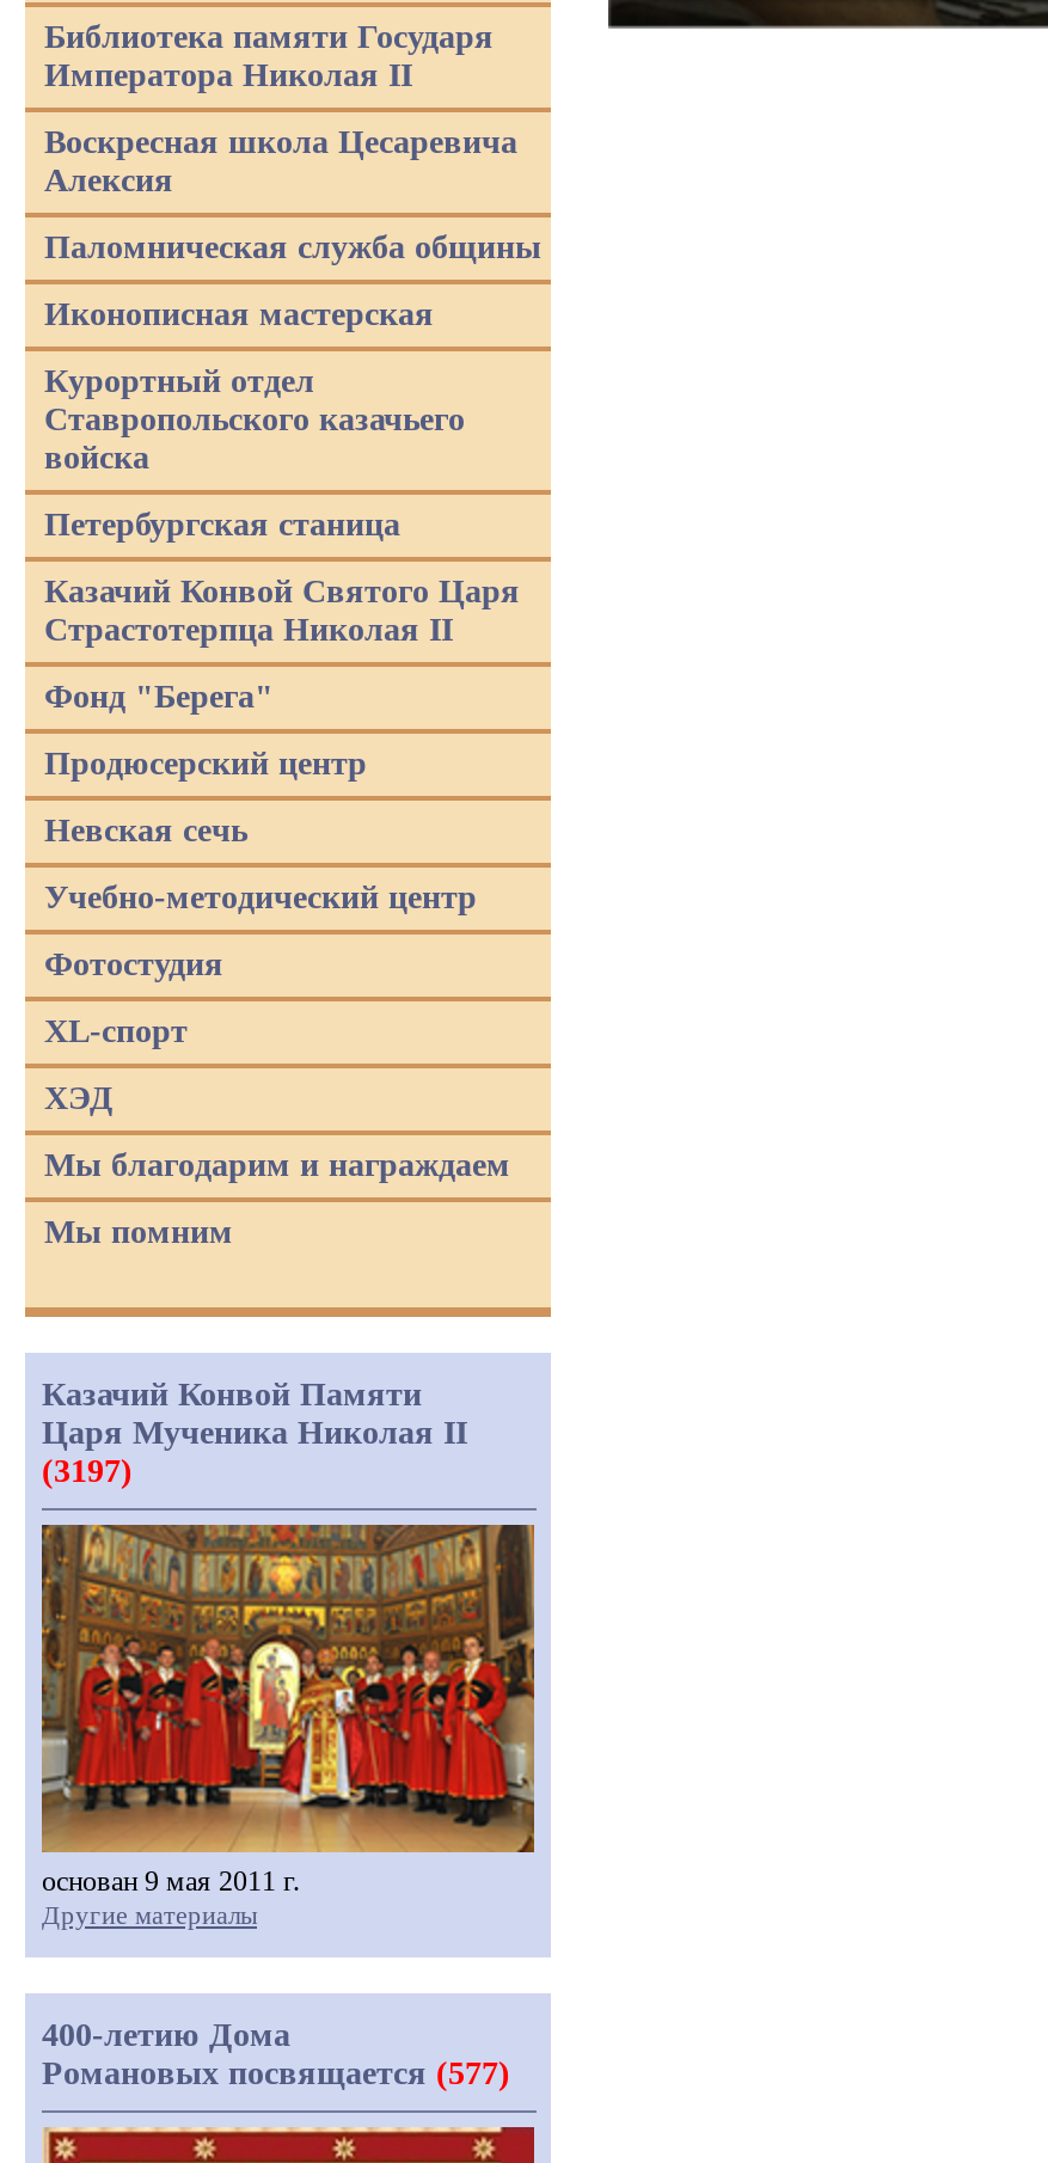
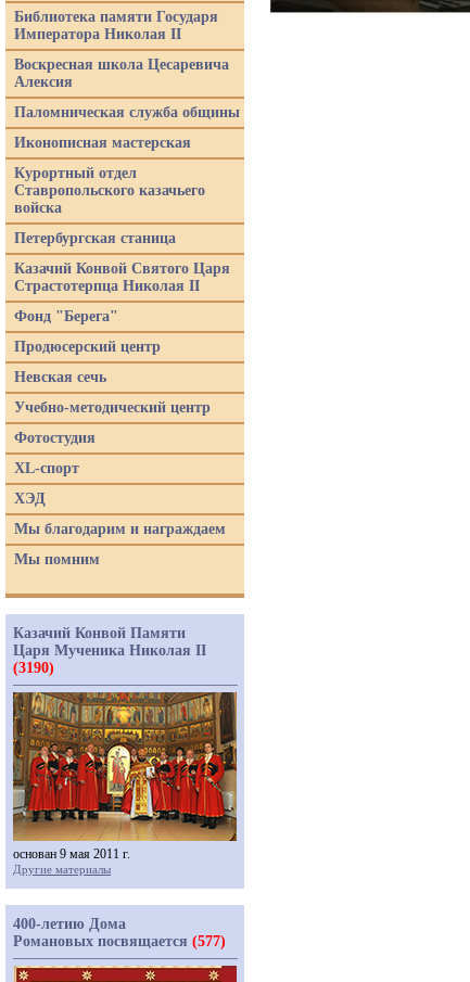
[42,1453,133,1489] (3197) -> [13,660,54,676] (3190)

